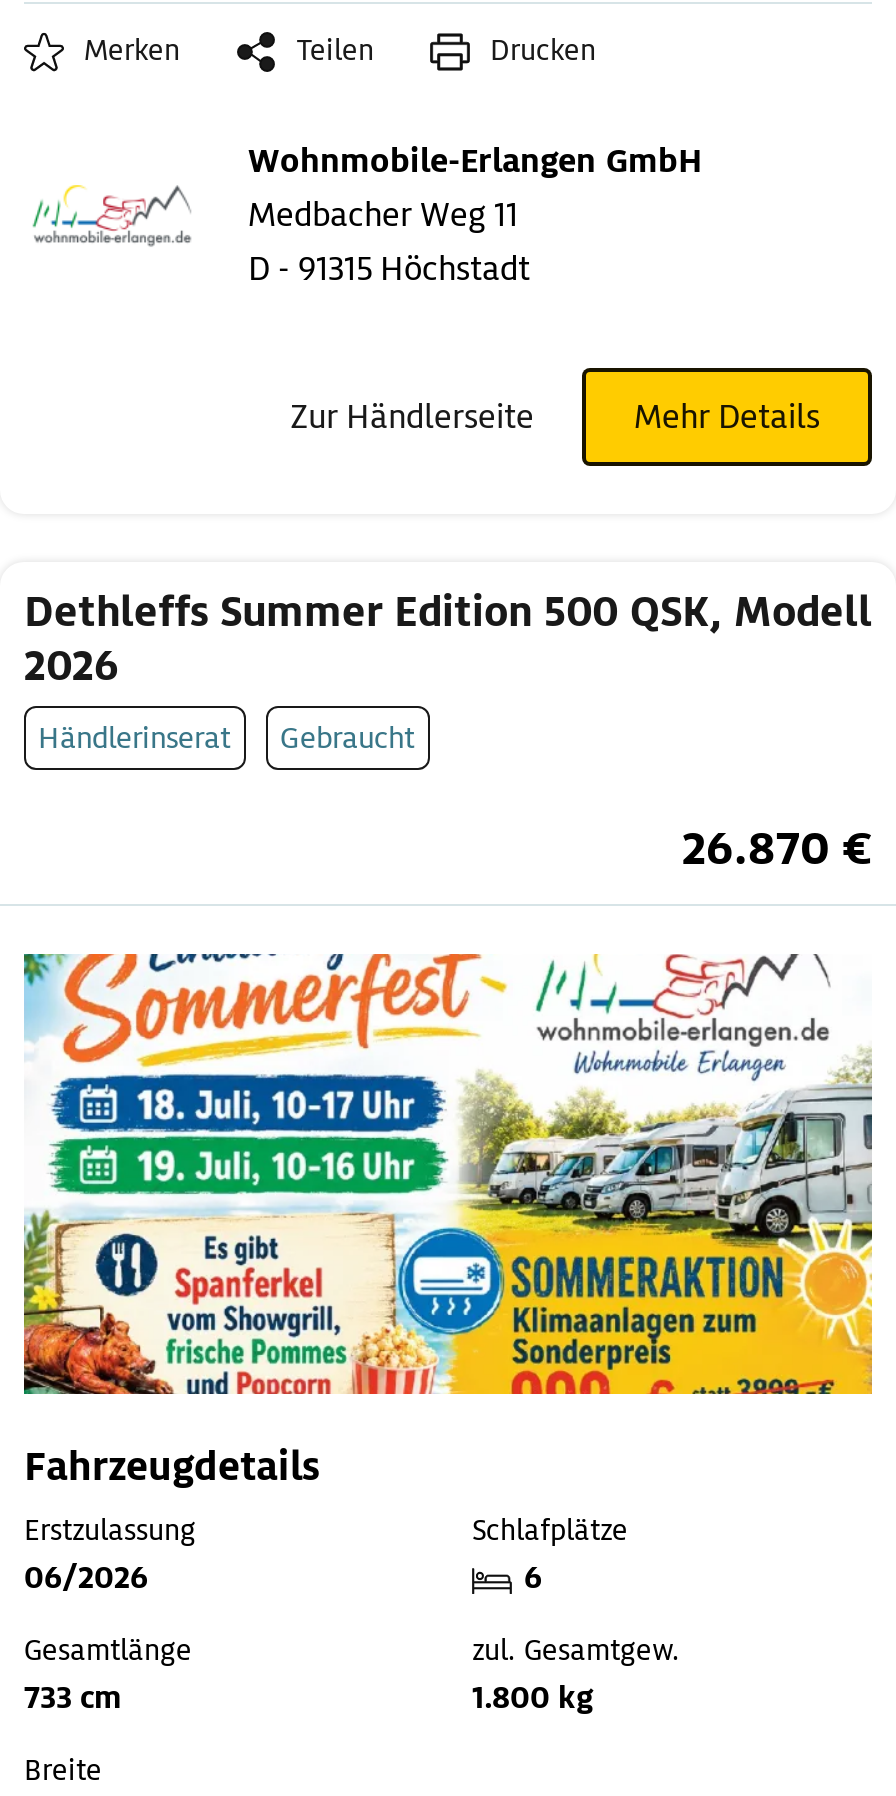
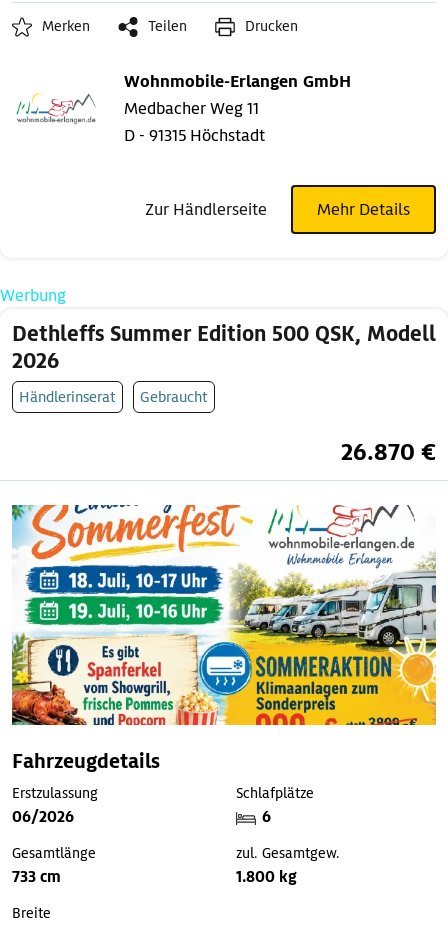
none -> [0,285,66,306] Werbung

